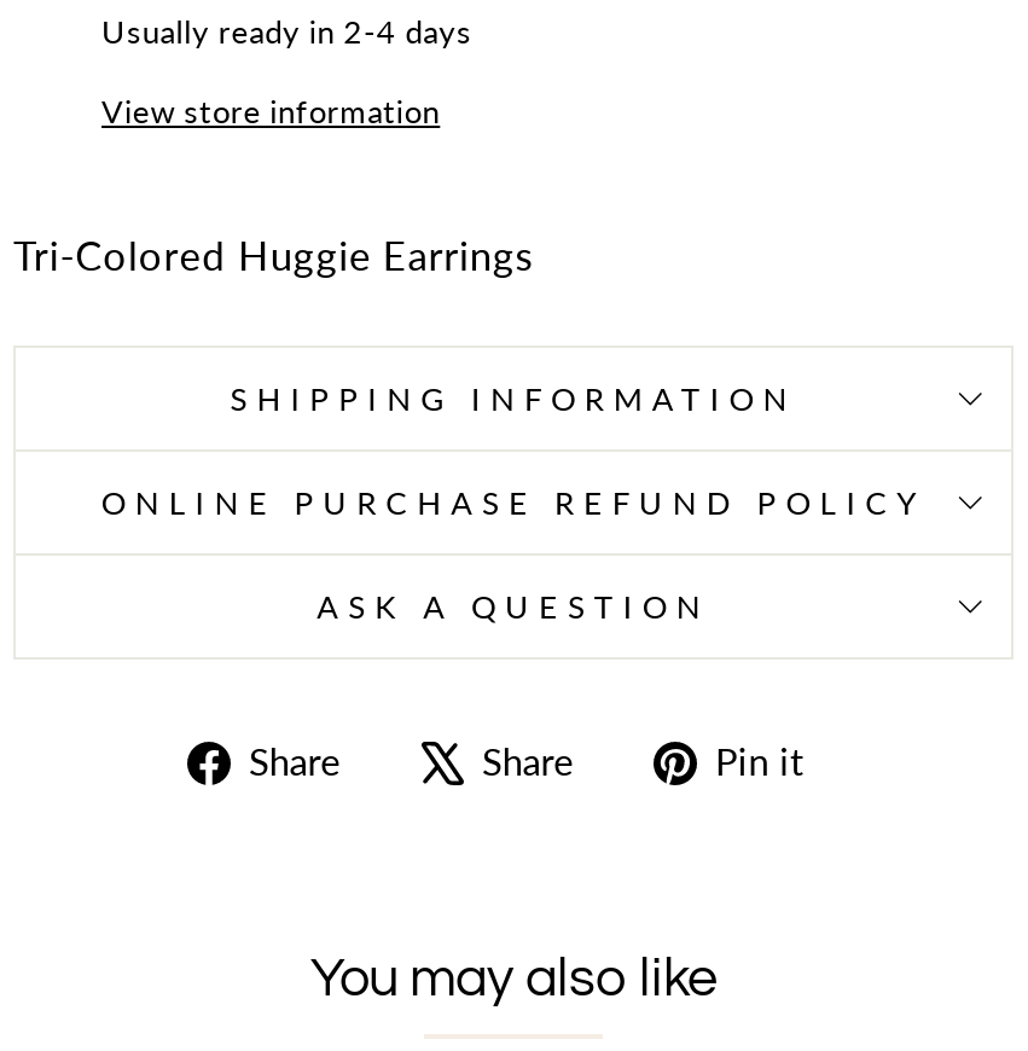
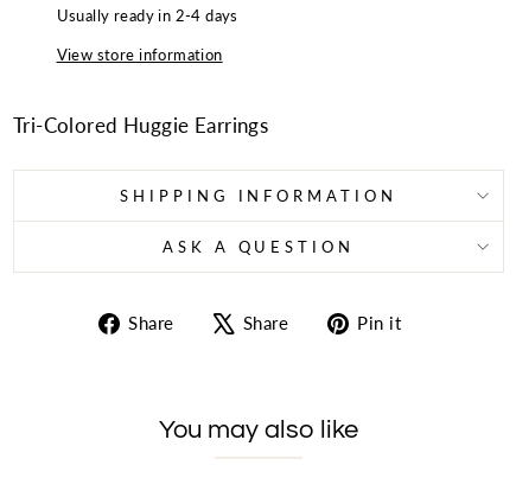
[101,483,926,522] ONLINE PURCHASE REFUND POLICY -> none

